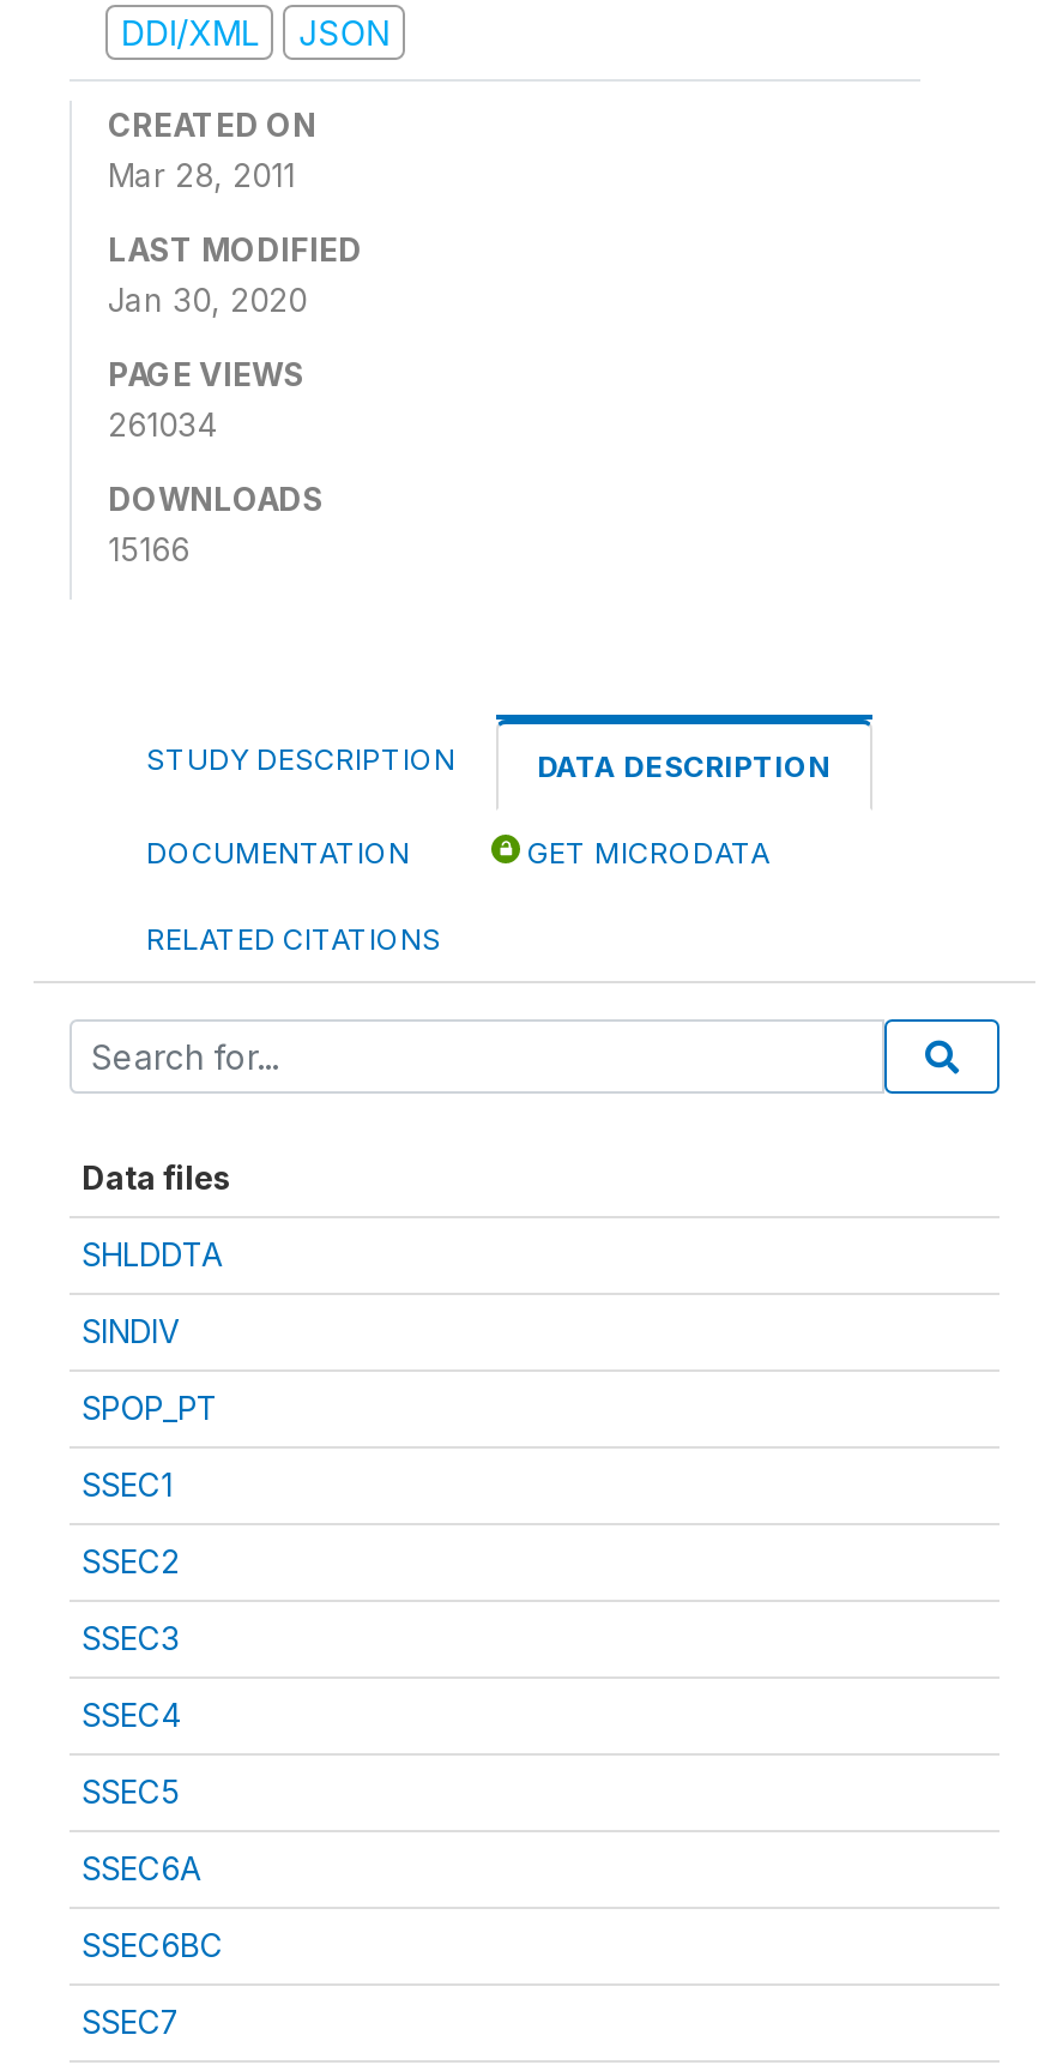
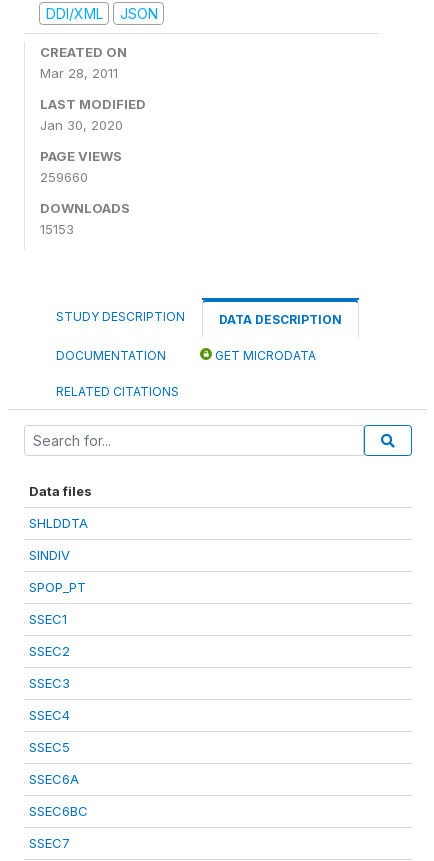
[108,405,216,444] 261034 -> [40,169,88,185] 259660
[108,530,189,568] 15166 -> [40,221,74,237] 15153

